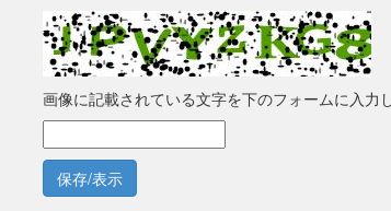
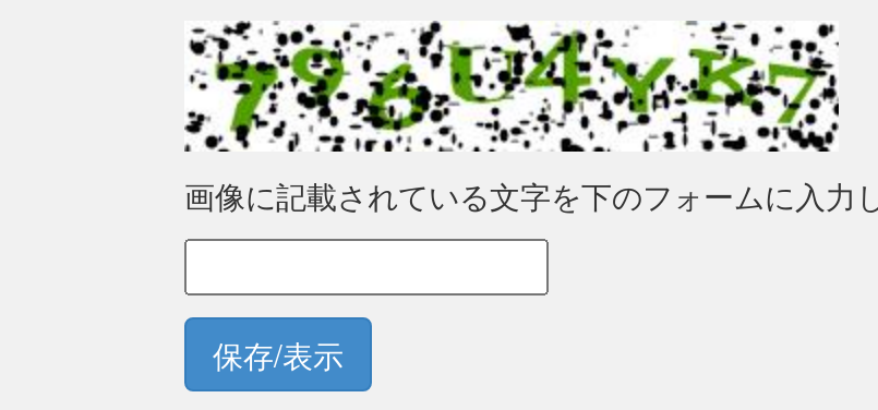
[42,11,372,78] [image] -> [182,19,841,154] [image]

